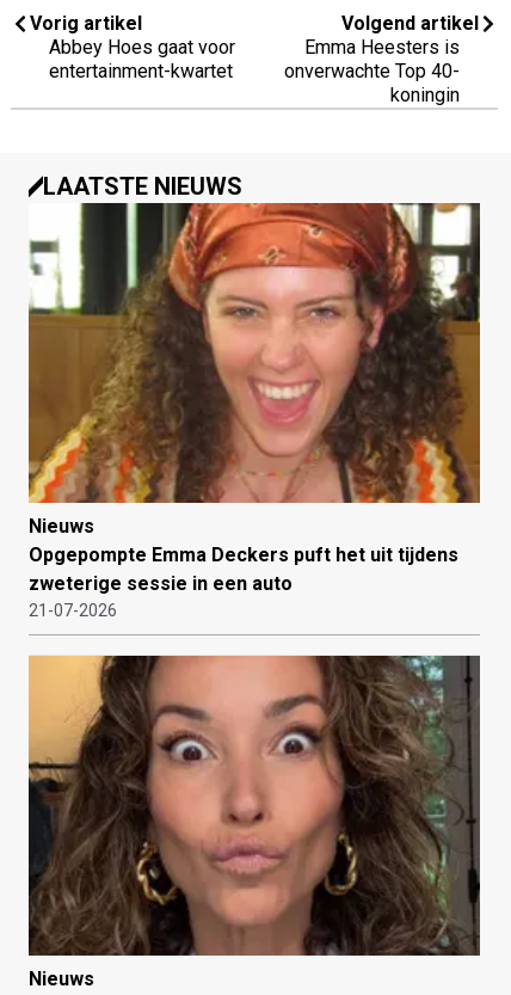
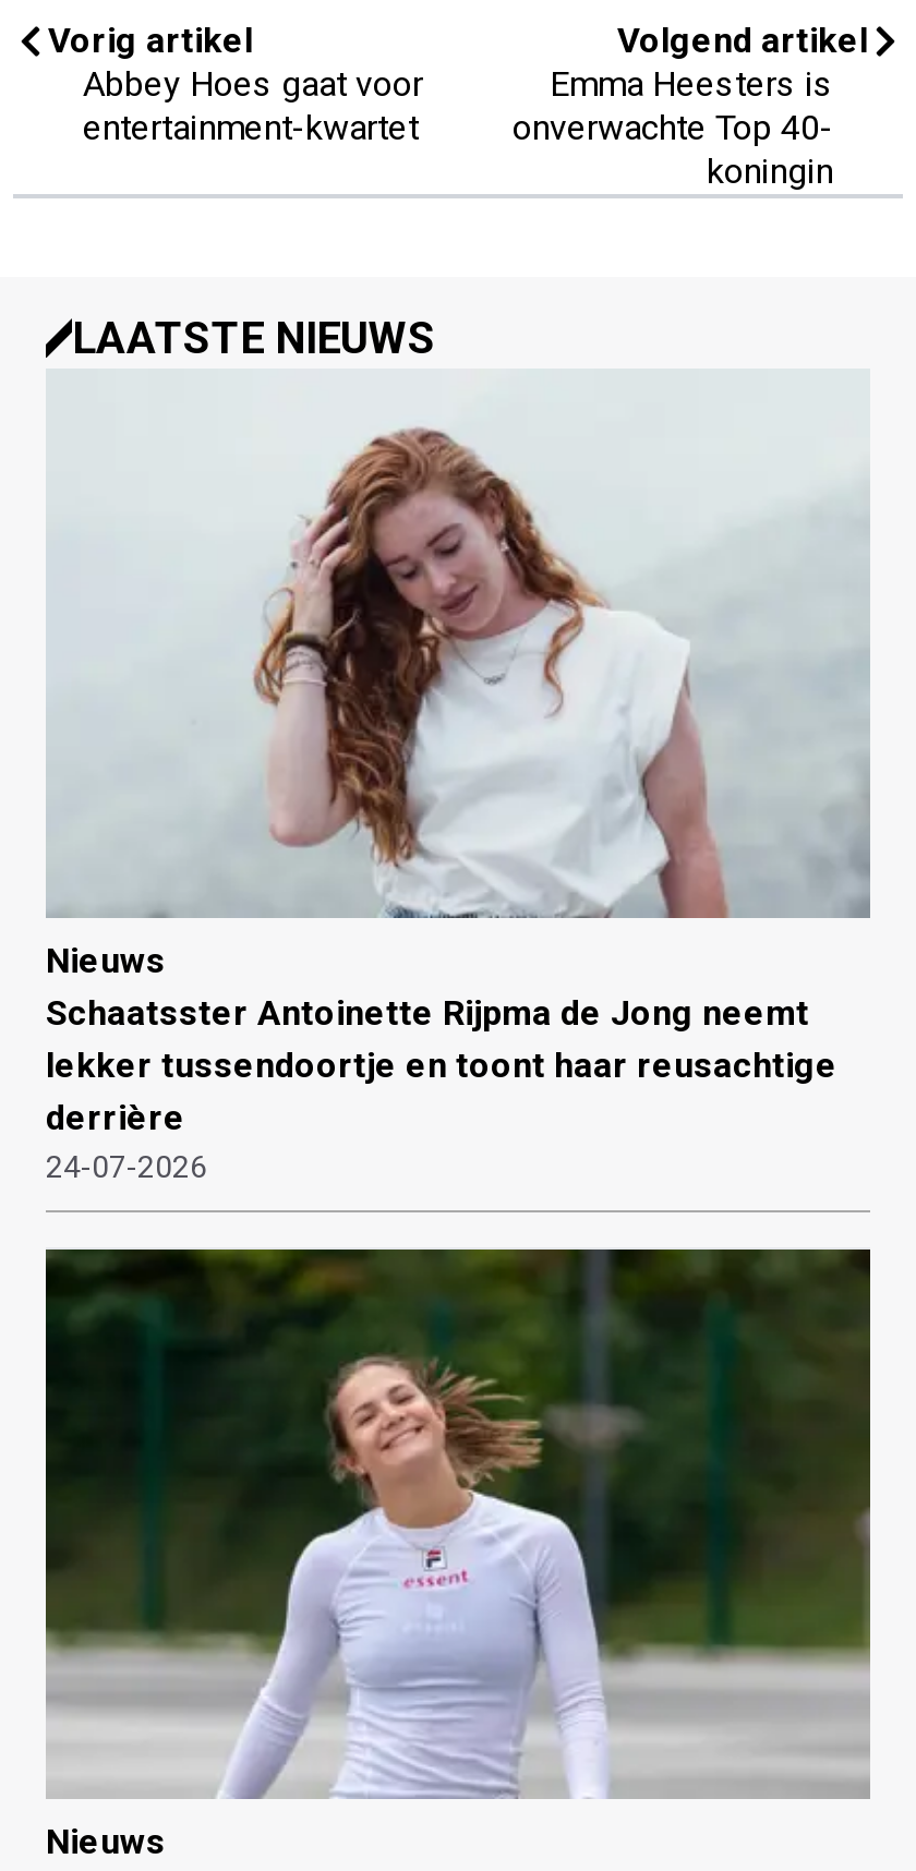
[27,202,481,620] [image] | Opgepompte Emma Deckers puft het uit tijdens | zweterige sessie in een auto | 21-07-2026 -> [46,371,870,1184] [image] | Schaatsster Antoinette Rijpma de Jong neemt | lekker tussendoortje en toont haar reusachtige | derrière | 24-07-2026
[27,655,481,957] [image] -> [44,1247,870,1799] [image]

